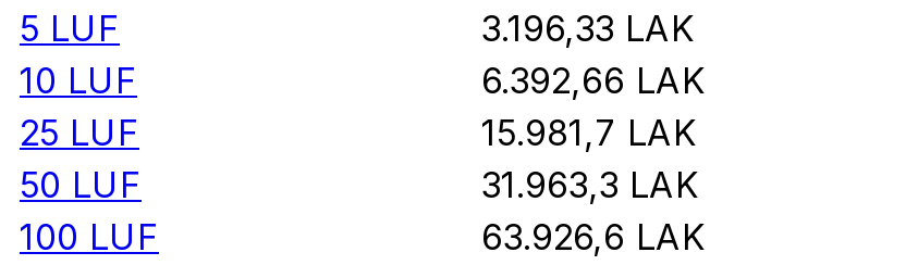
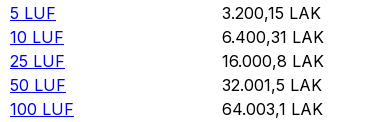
[481,7,695,50] 3.196,33 LAK -> [222,3,321,23] 3.200,15 LAK
[481,59,706,102] 6.392,66 LAK -> [222,27,324,47] 6.400,31 LAK
[481,111,697,154] 15.981,7 LAK -> [222,51,324,71] 16.000,8 LAK
[481,163,699,206] 31.963,3 LAK -> [222,75,322,95] 32.001,5 LAK
[481,215,706,258] 63.926,6 LAK -> [222,99,323,119] 64.003,1 LAK

